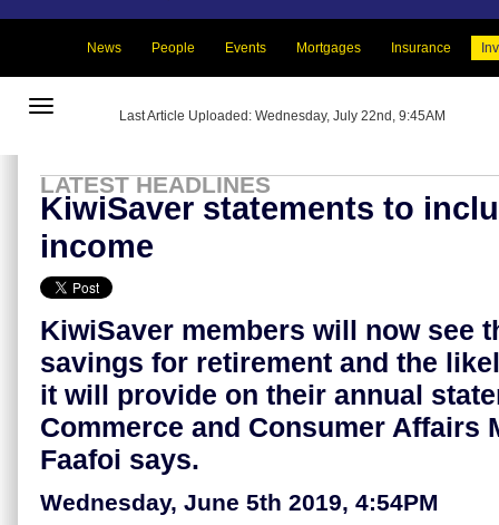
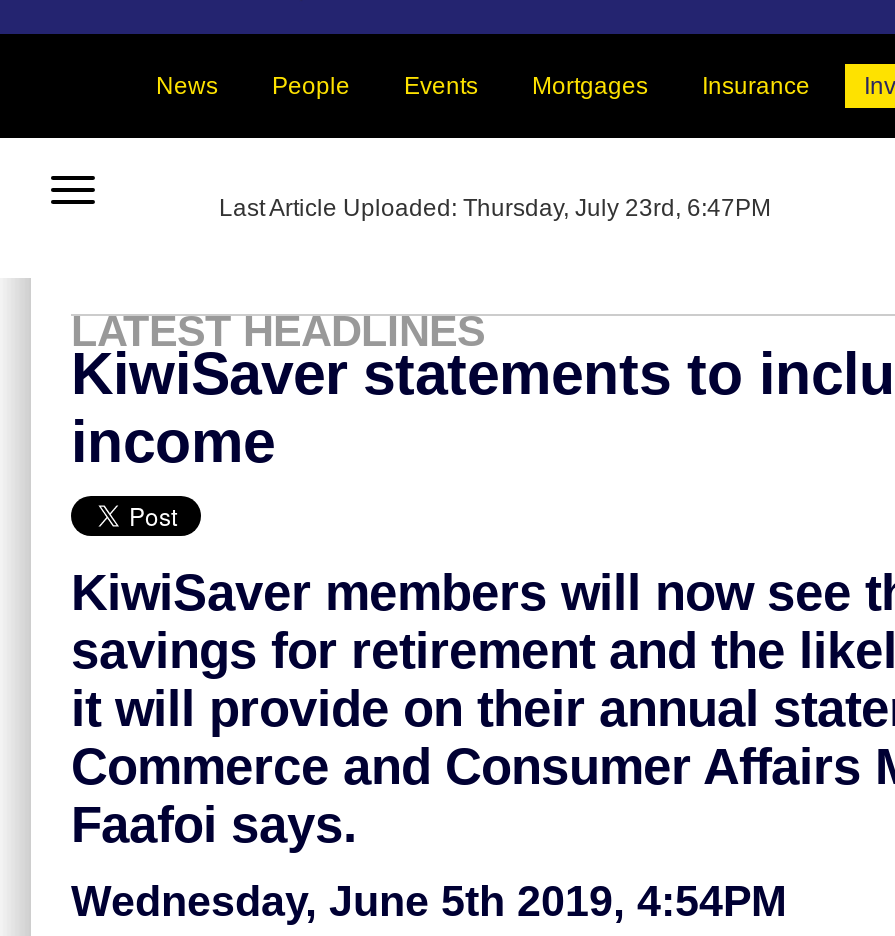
[119,108,446,124] Last Article Uploaded: Wednesday, July 22nd, 9:45AM -> [219,194,771,222] Last Article Uploaded: Thursday, July 23rd, 6:47PM

